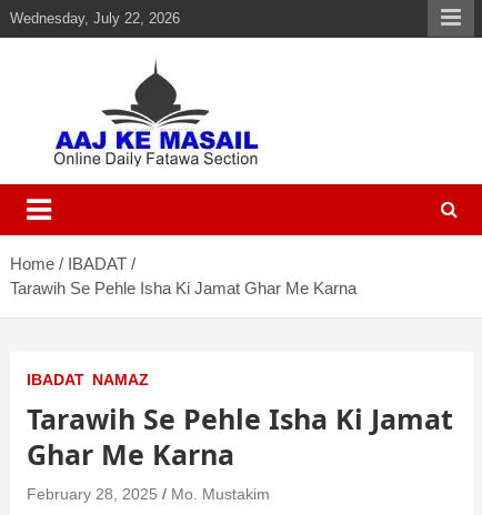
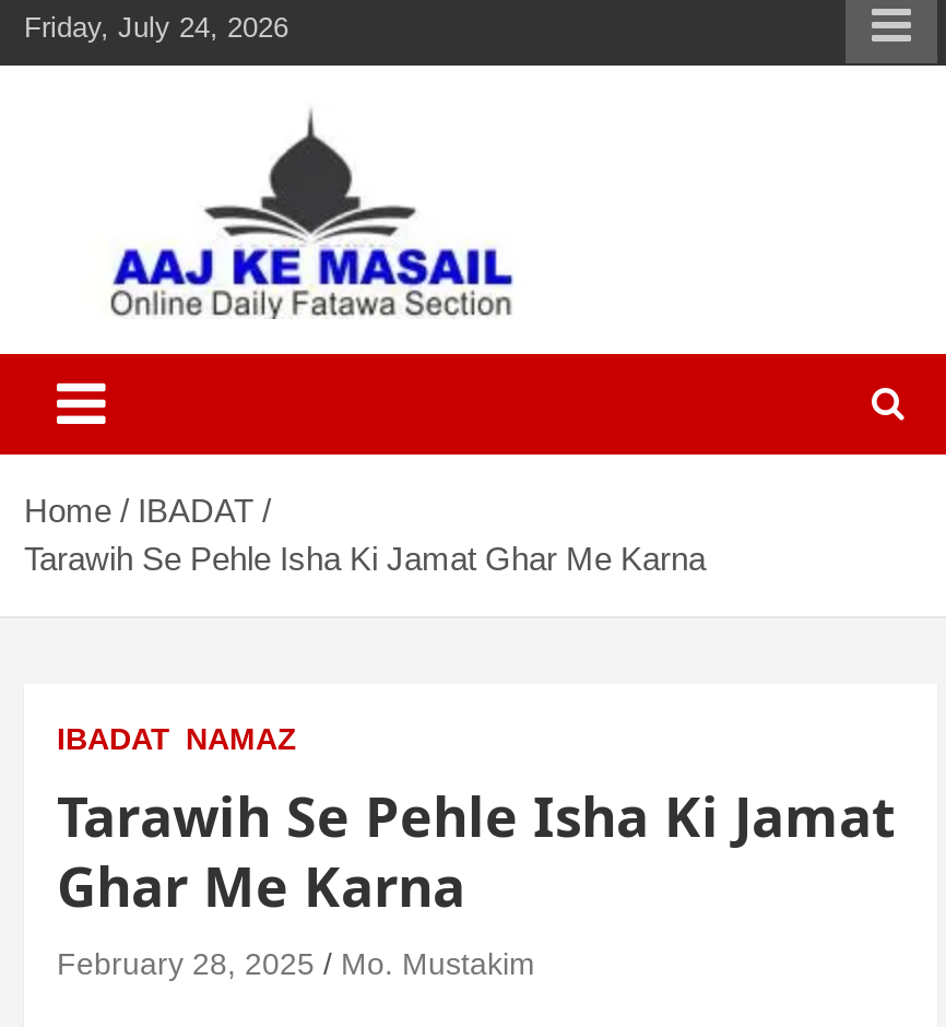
[10,10,180,27] Wednesday, July 22, 2026 -> [24,11,288,44] Friday, July 24, 2026

